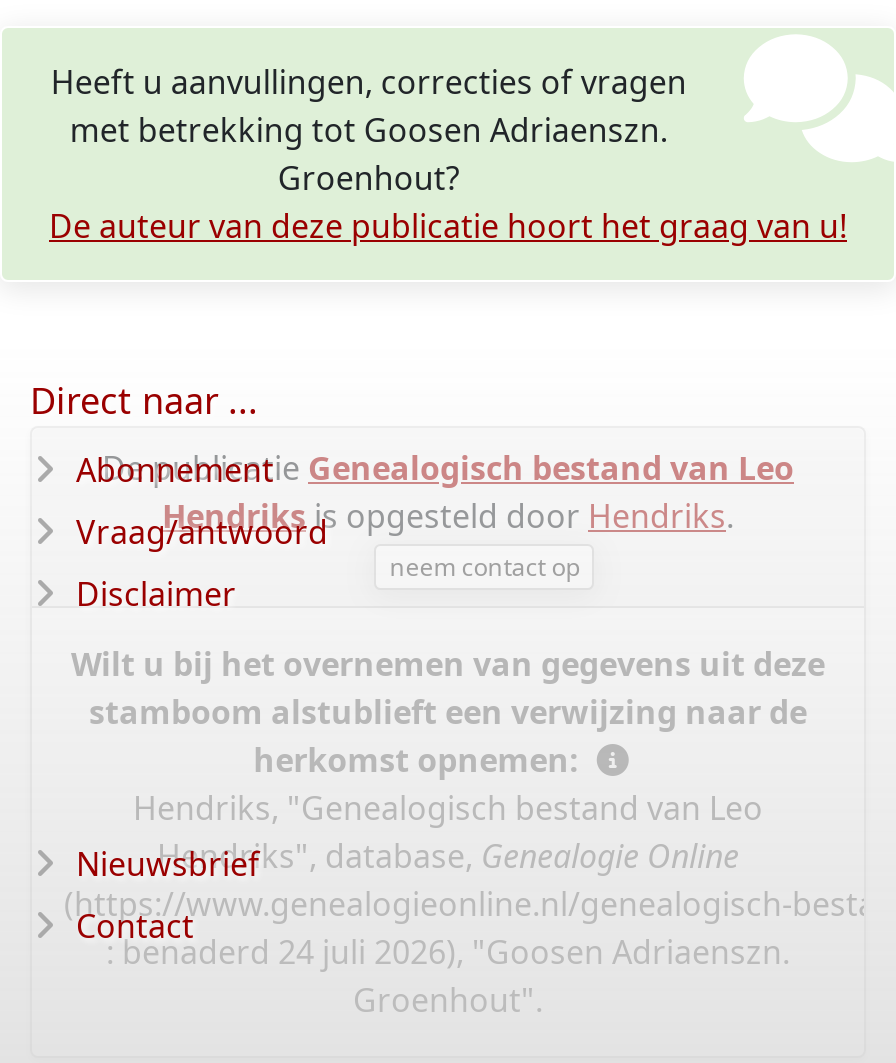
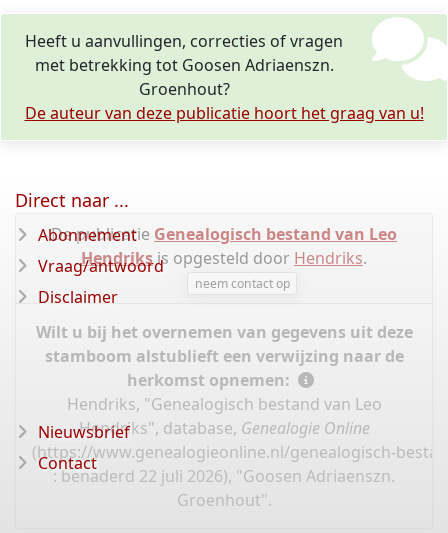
[106,931,790,975] : benaderd 24 juli 2026), "Goosen Adriaenszn. -> [53,465,395,487] : benaderd 22 juli 2026), "Goosen Adriaenszn.

